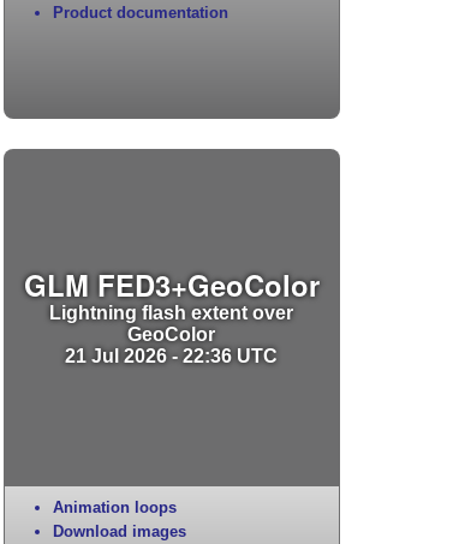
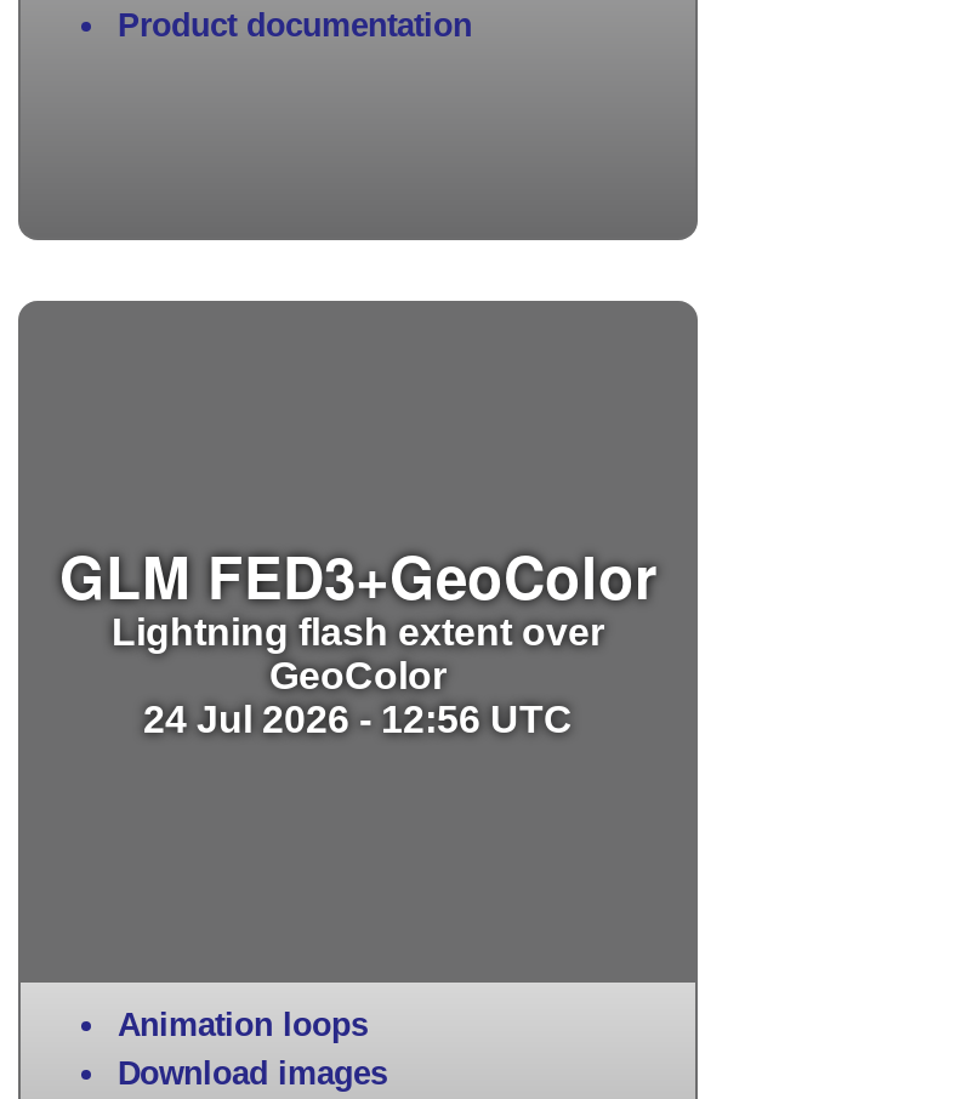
[65,345,278,366] 21 Jul 2026 - 22:36 UTC -> [143,697,573,740] 24 Jul 2026 - 12:56 UTC

